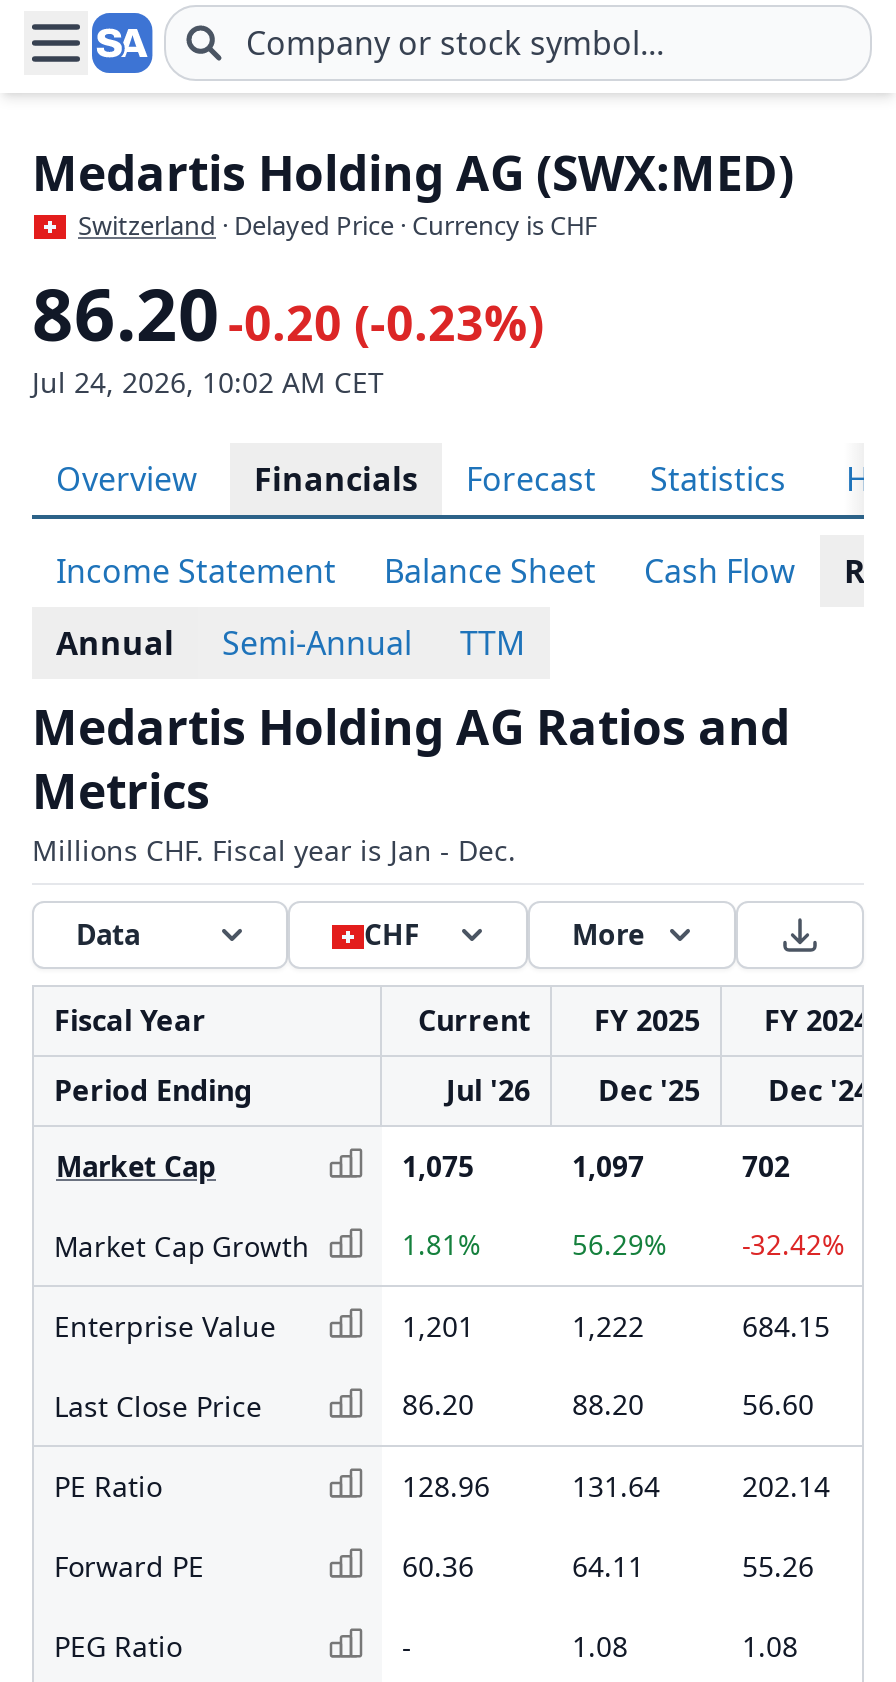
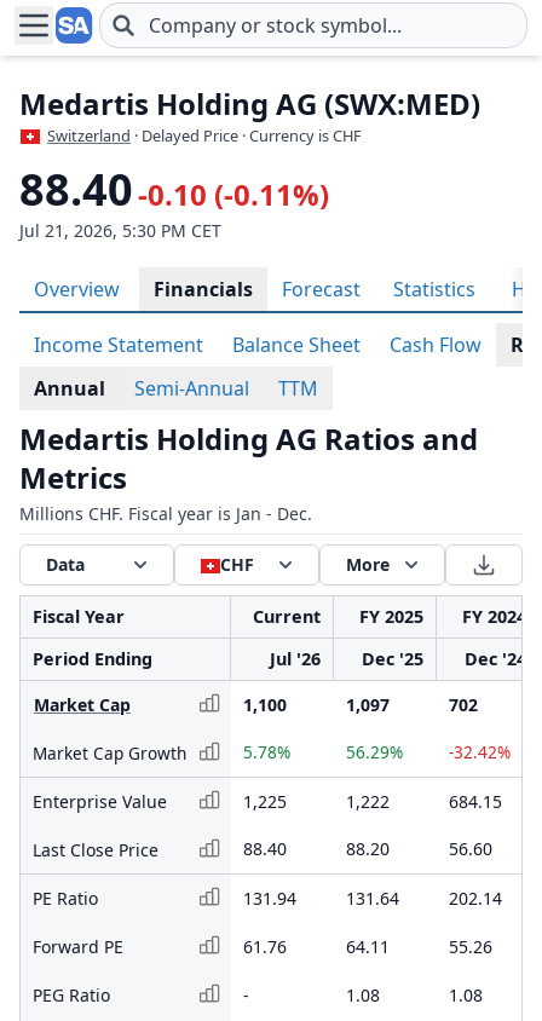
[32,265,544,363] 86.20 -0.20 (-0.23%) -> [19,160,329,219] 88.40 -0.10 (-0.11%)
[32,363,384,401] Jul 24, 2026, 10:02 AM CET -> [19,219,221,242] Jul 21, 2026, 5:30 PM CET
[402,1147,474,1185] 1,075 -> [243,693,287,716] 1,100
[402,1225,480,1263] 1.81% -> [243,740,290,763] 5.78%
[402,1307,474,1345] 1,201 -> [243,790,287,813] 1,225
[402,1385,474,1423] 86.20 -> [243,837,287,860] 88.40
[402,1467,490,1505] 128.96 -> [243,887,296,910] 131.94
[402,1547,474,1585] 60.36 -> [243,935,287,958] 61.76

